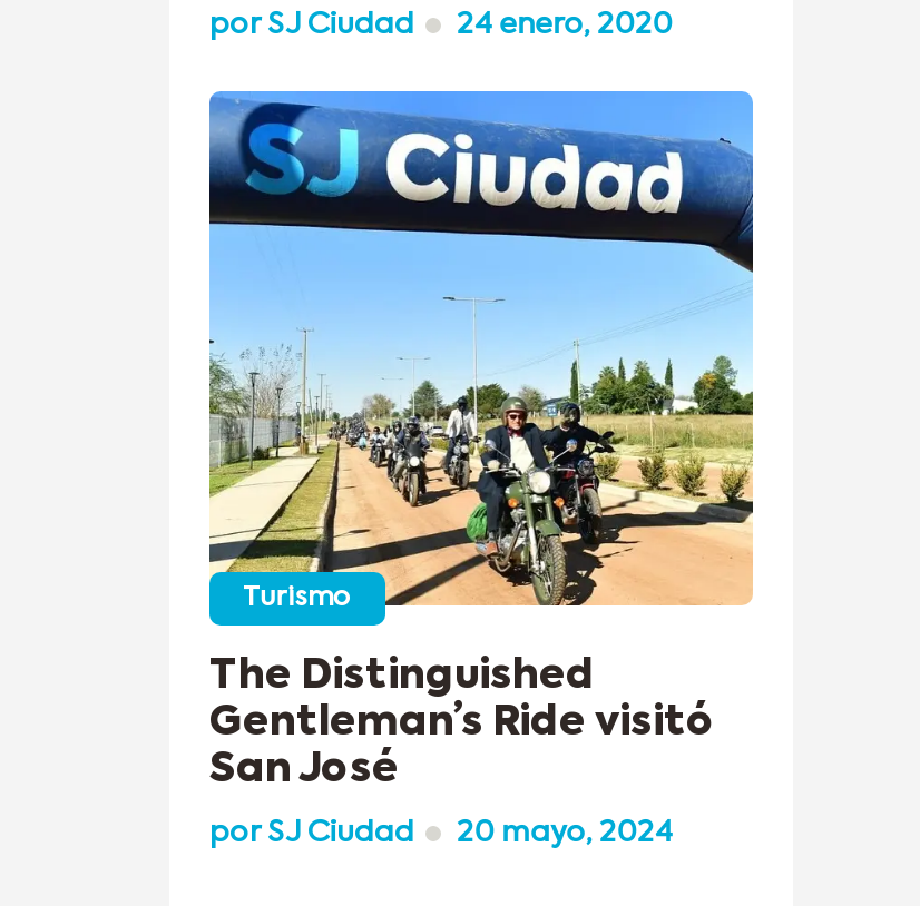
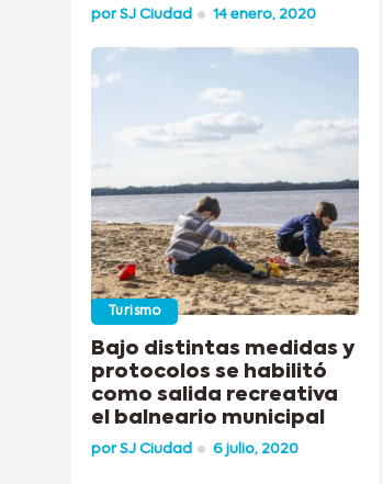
[209,11,673,40] por SJ Ciudad 24 enero, 2020 -> [91,7,316,22] por SJ Ciudad 14 enero, 2020
[207,91,755,790] [image] | The Distinguished | Gentleman’s Ride visitó | San José -> [91,48,360,428] [image] | Bajo distintas medidas y | protocolos se habilitó | como salida recreativa | el balneario municipal
[209,818,673,847] por SJ Ciudad 20 mayo, 2024 -> [91,442,299,457] por SJ Ciudad 6 julio, 2020

